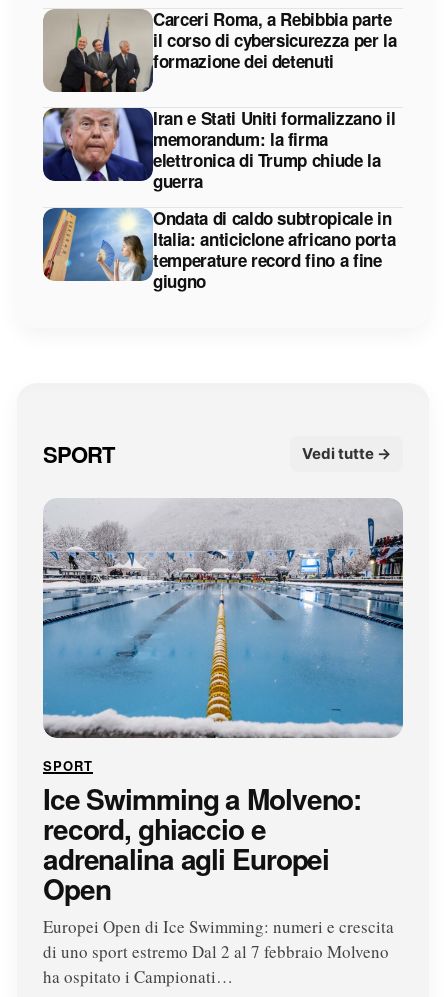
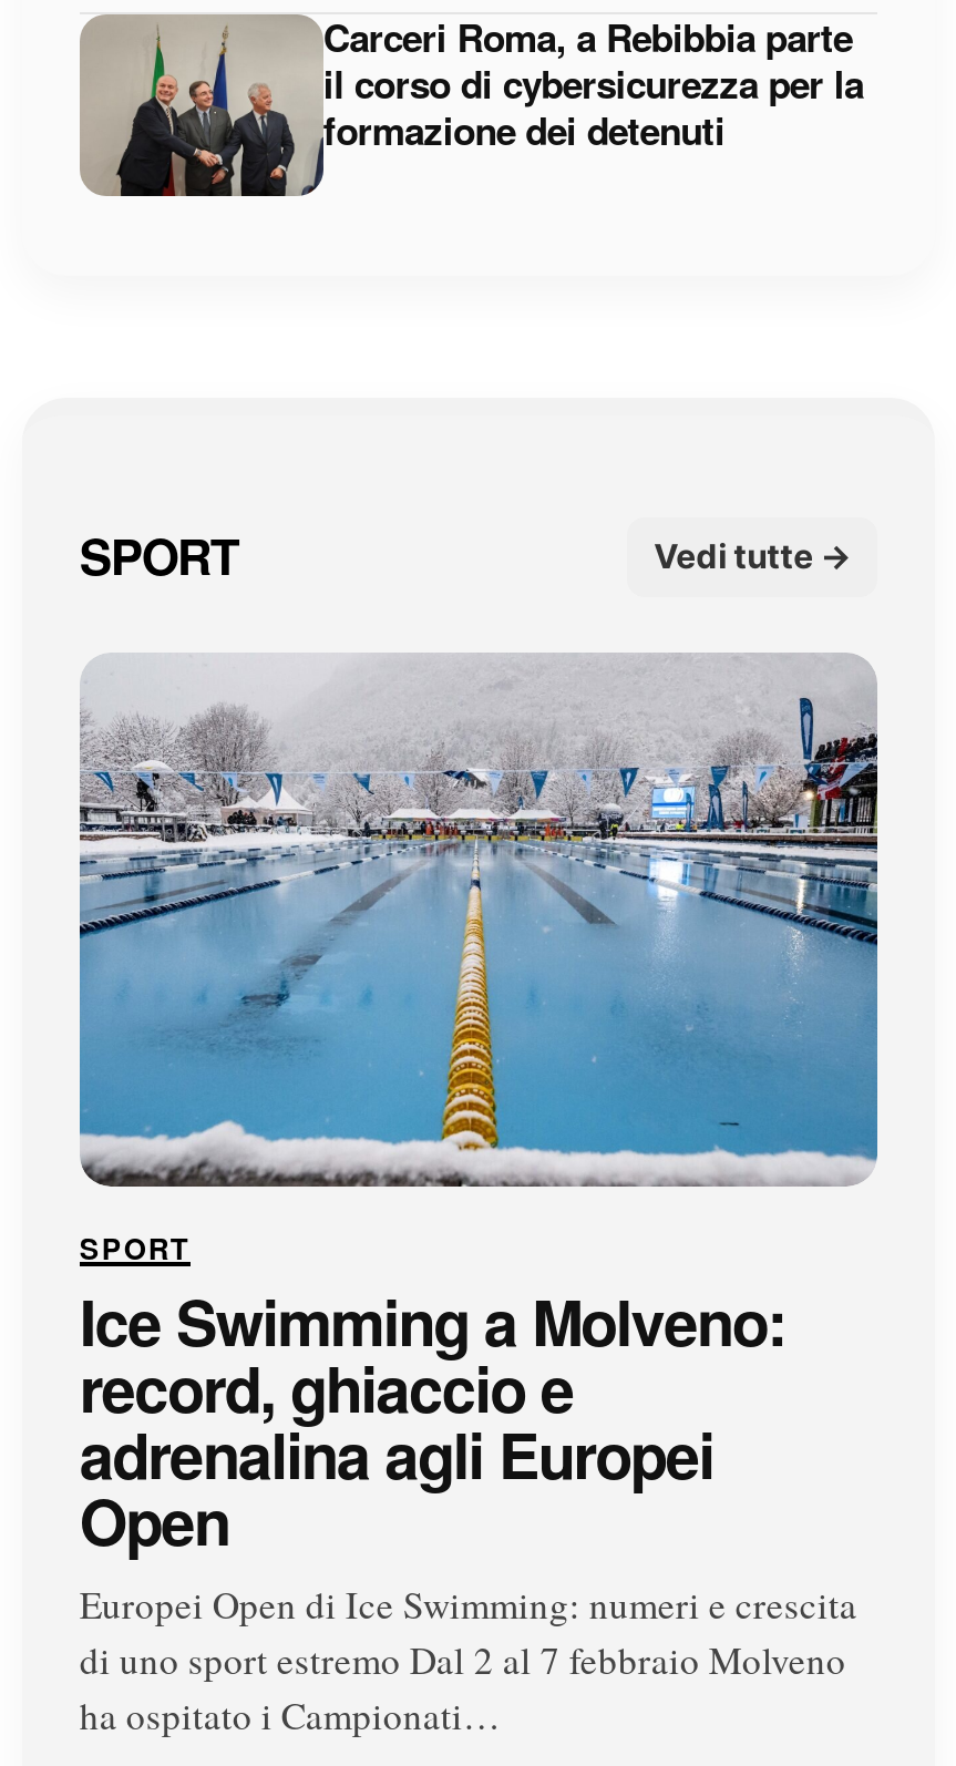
[42,106,395,293] [image] | Iran e Stati Uniti formalizzano il | memorandum: la firma | elettronica di Trump chiude la | guerra | Ondata di caldo subtropicale in | Italia: anticiclone africano porta | temperature record fino a fine | giugno -> none
[42,207,138,282] [image] -> none

